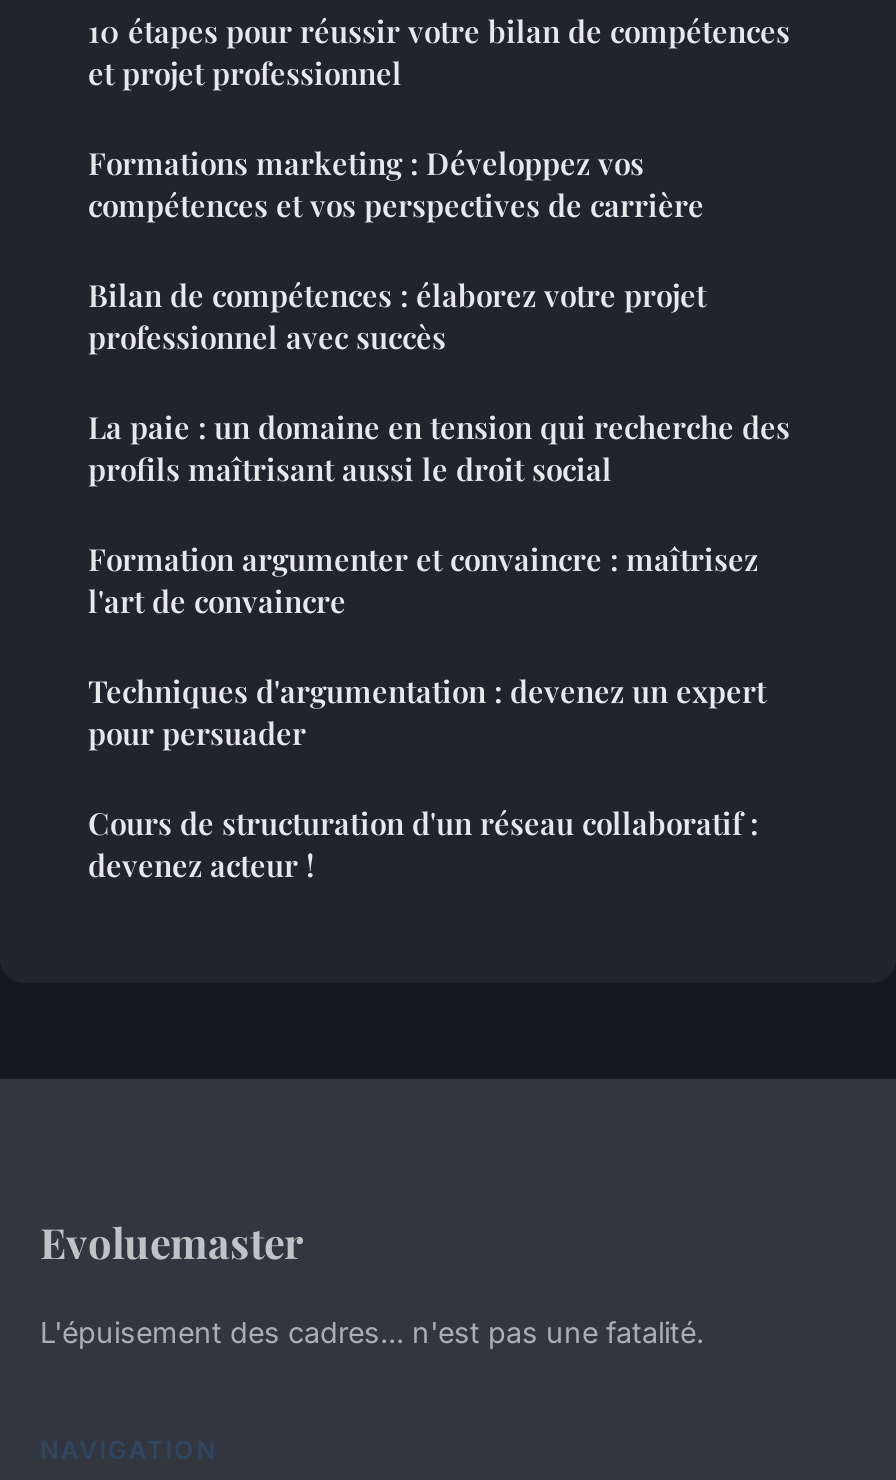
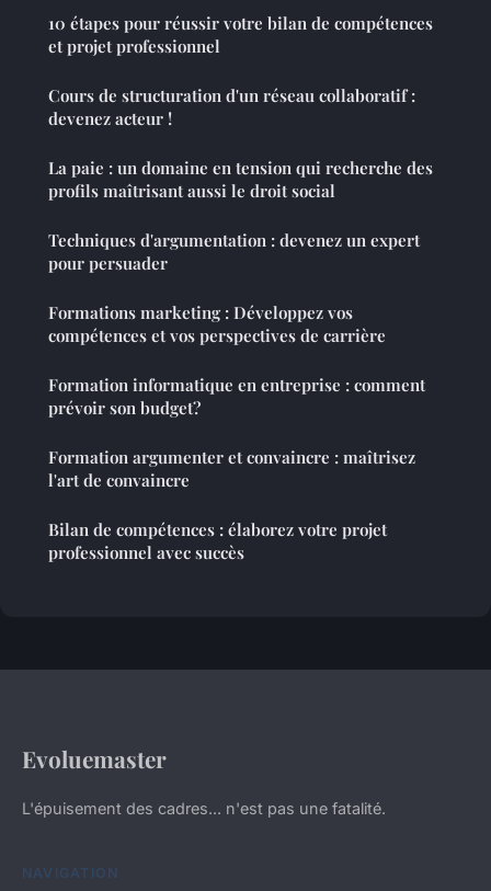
moved [88,142,790,752] -> [48,156,433,346]: La paie : un domaine en tension qui recherche des | profils maîtrisant aussi le droit social | Techniques d'argumentation : devenez un expert | pour persuader | Formations marketing : Développez vos | compétences et vos perspectives de carrière
moved [88,274,758,620] -> [48,446,415,563]: Formation argumenter et convaincre : maîtrisez | l'art de convaincre | Bilan de compétences : élaborez votre projet | professionnel avec succès
moved [88,802,758,884] -> [48,84,415,129]: Cours de structuration d'un réseau collaboratif : | devenez acteur !
none -> [48,373,425,418] Formation informatique en entreprise : comment | prévoir son budget?

